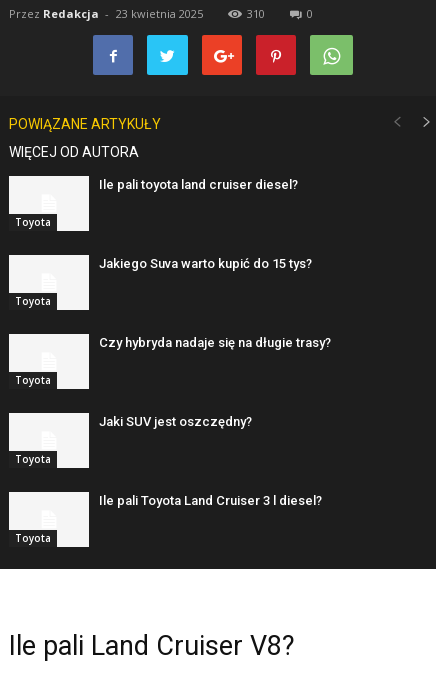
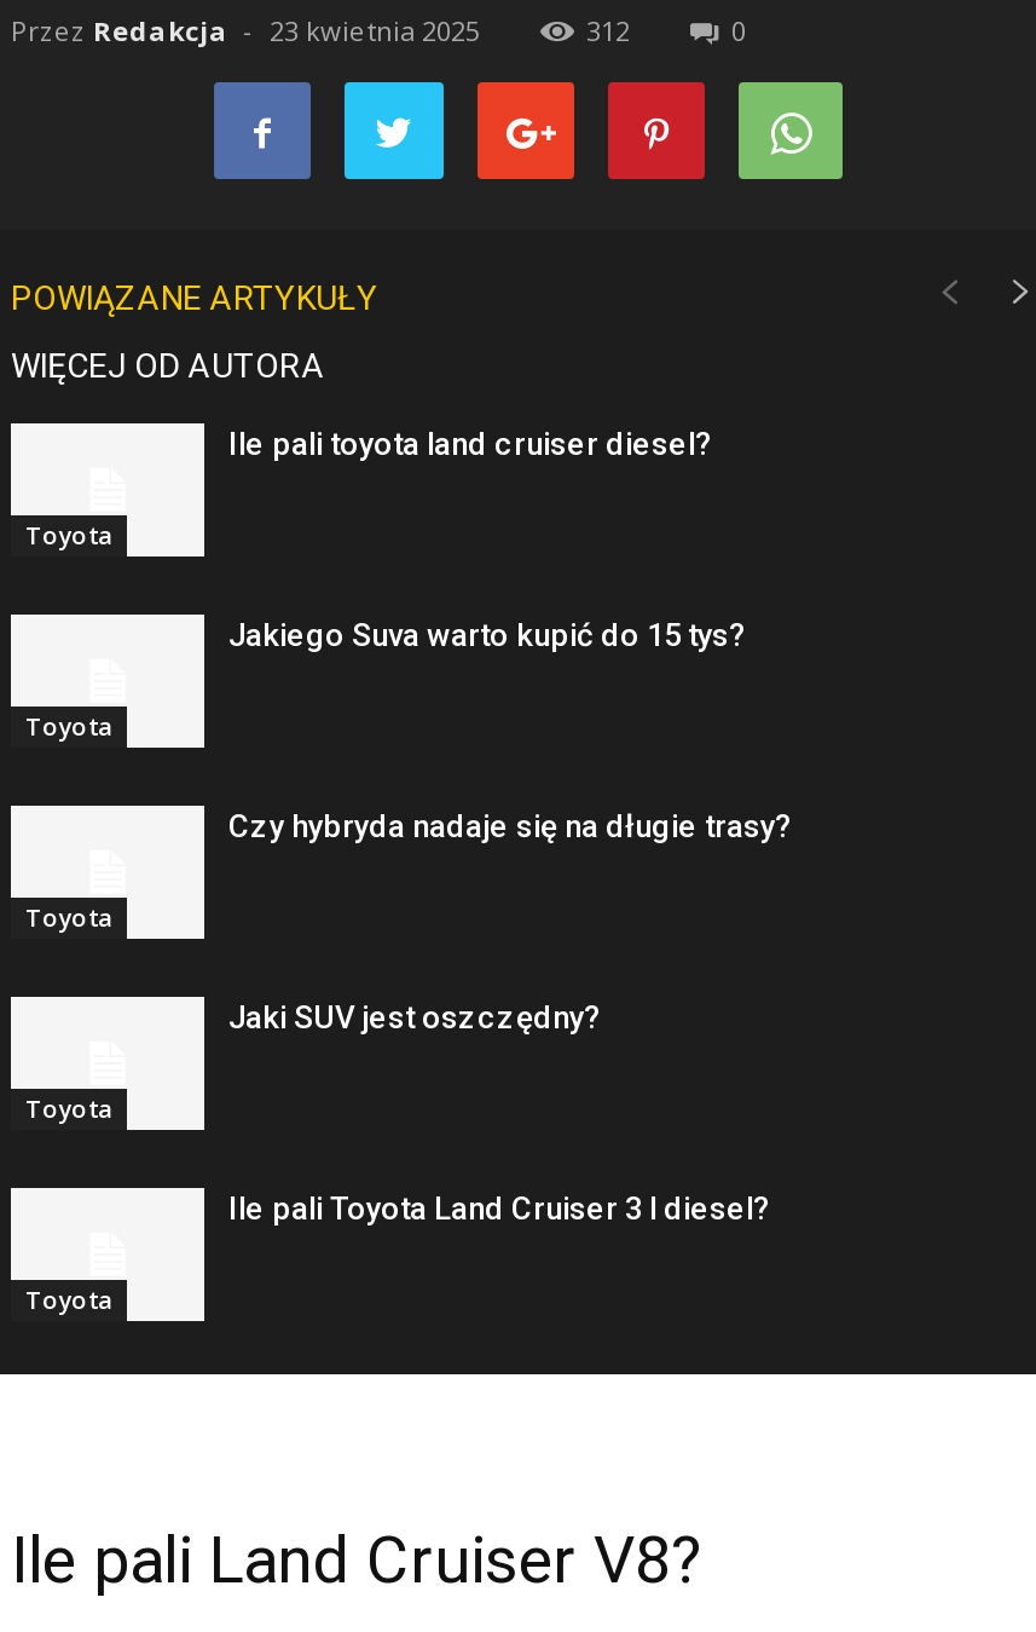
[247,6,265,21] 310 -> [586,12,630,48] 312

